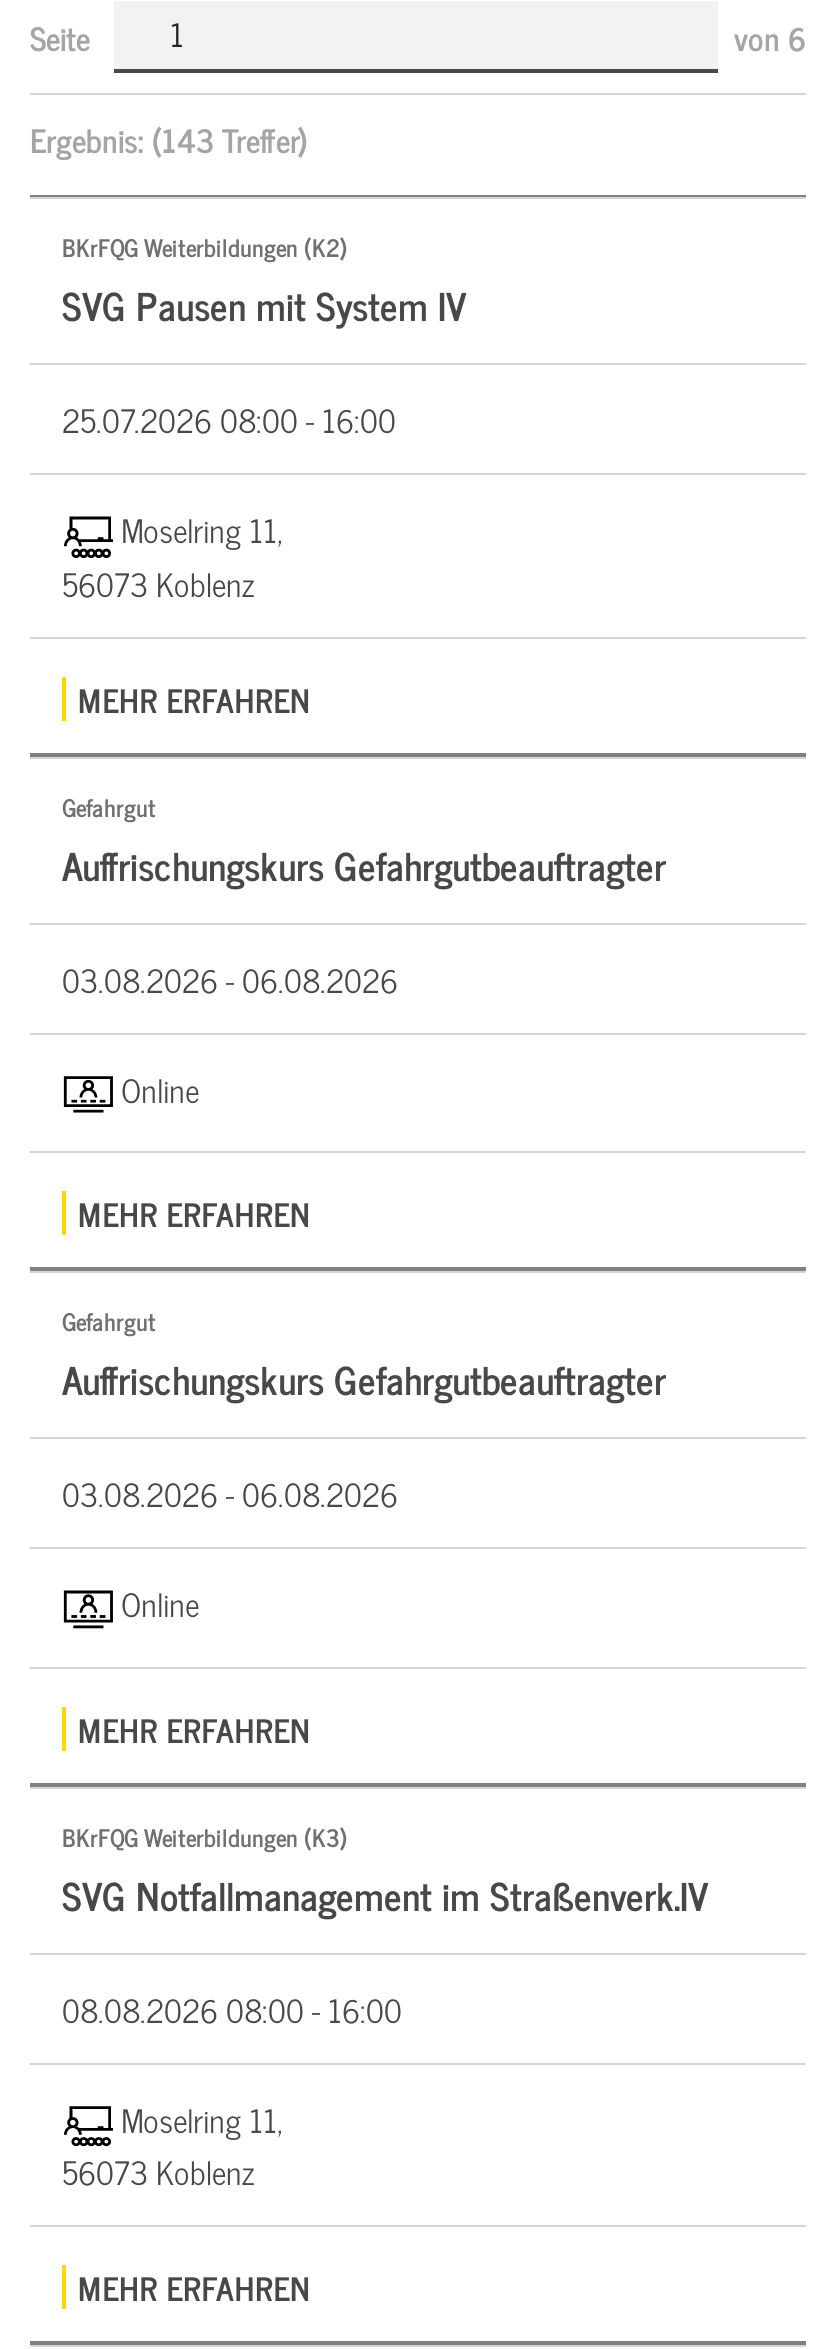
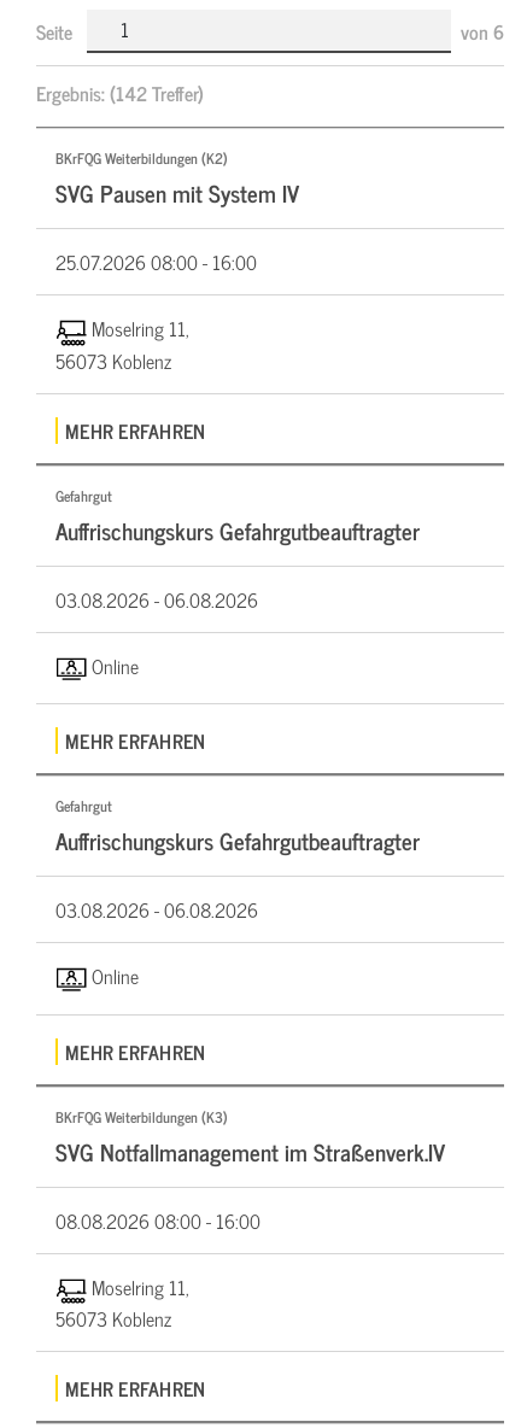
[30,113,308,165] Ergebnis: (143 Treffer) -> [36,77,204,109] Ergebnis: (142 Treffer)

